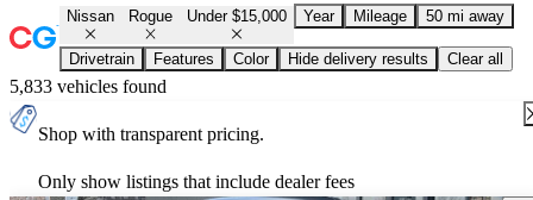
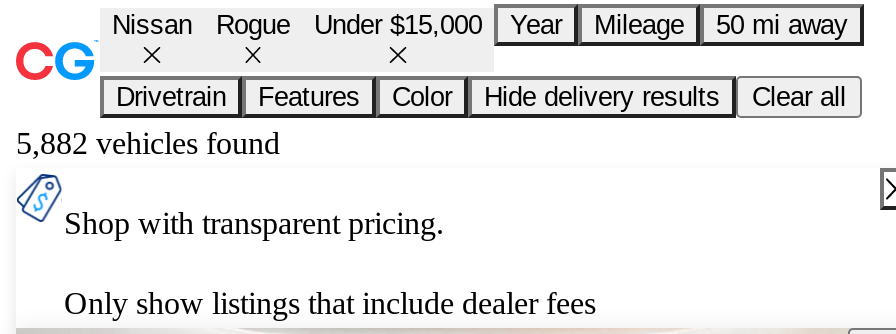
[10,77,167,97] 5,833 vehicles found -> [16,127,280,161] 5,882 vehicles found

